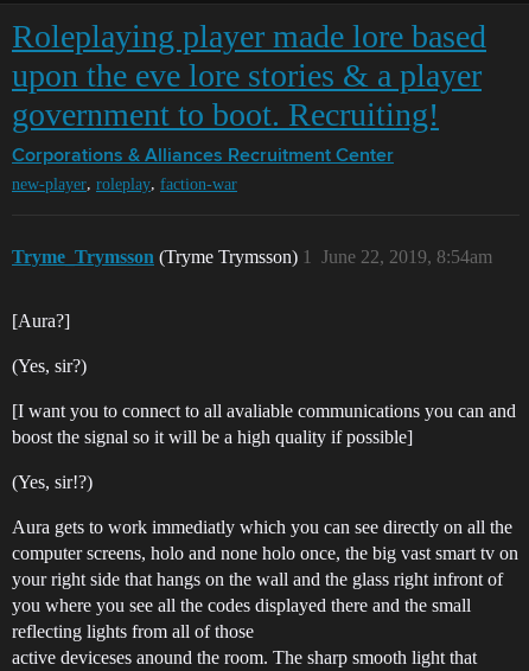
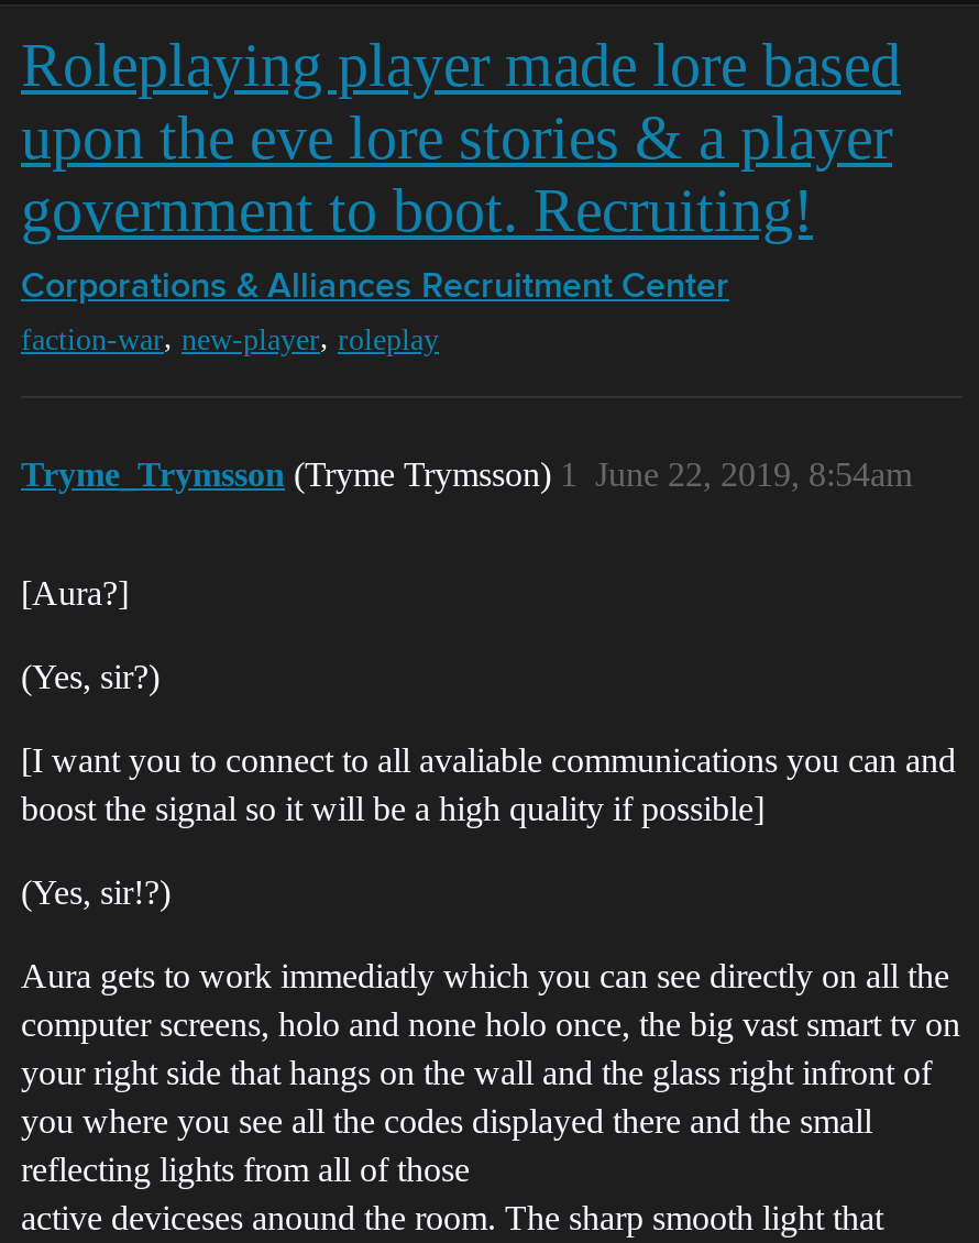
[12,174,237,194] new-player, roleplay, faction-war -> [21,321,439,357] faction-war, new-player, roleplay

